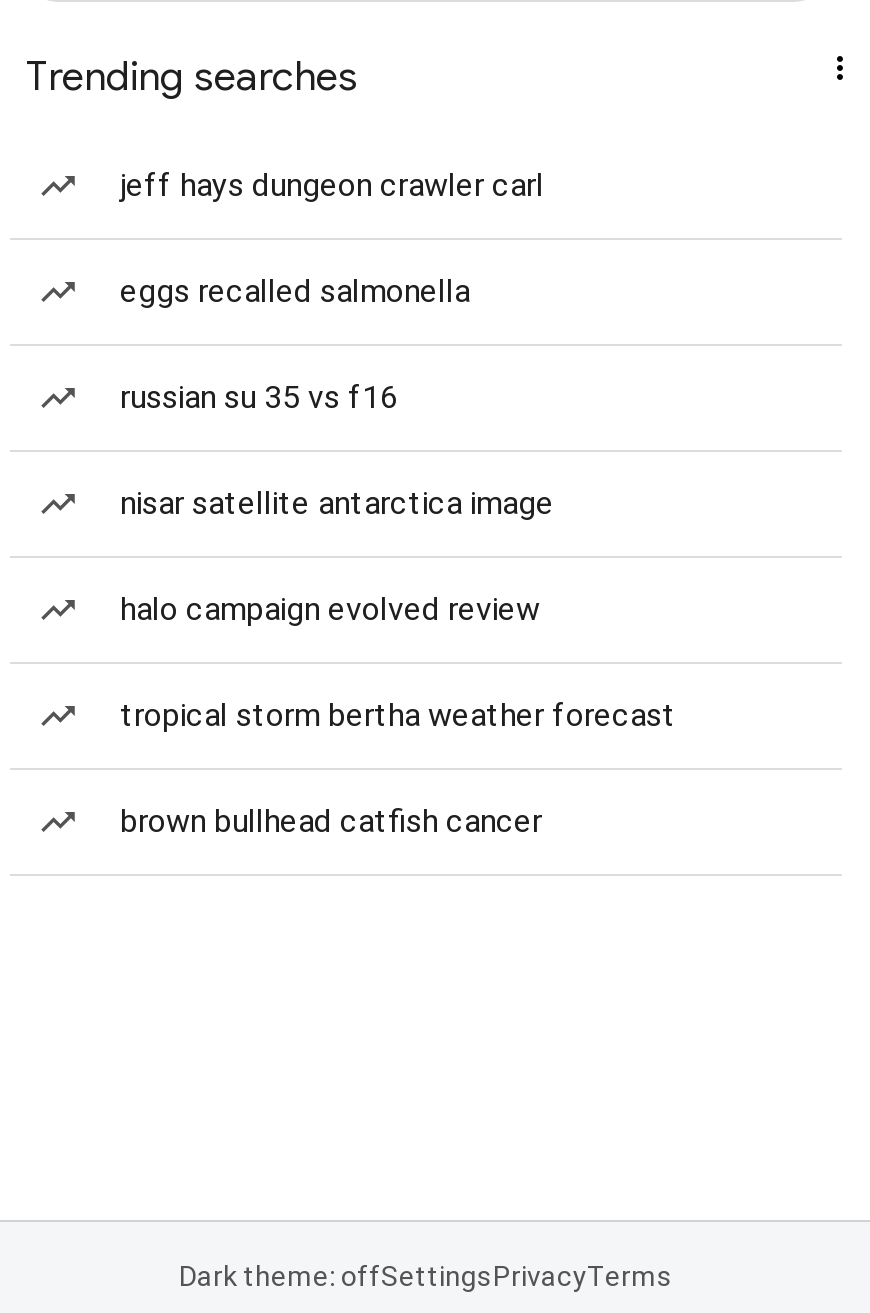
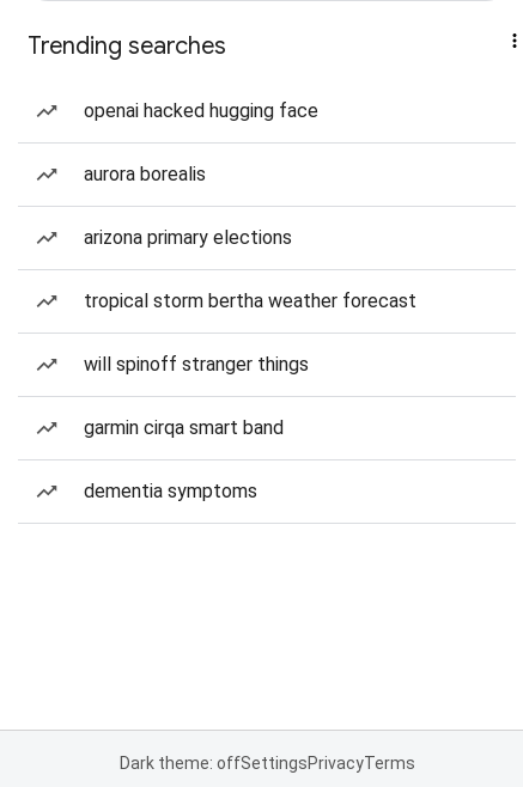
[120,166,554,628] jeff hays dungeon crawler carl | eggs recalled salmonella | russian su 35 vs f16 | nisar satellite antarctica image | halo campaign evolved review -> [84,99,318,249] openai hacked hugging face | aurora borealis | arizona primary elections
moved [120,696,676,734] -> [84,289,416,312]: tropical storm bertha weather forecast
[120,802,542,840] brown bullhead catfish cancer -> [84,353,309,502] will spinoff stranger things | garmin cirqa smart band | dementia symptoms

